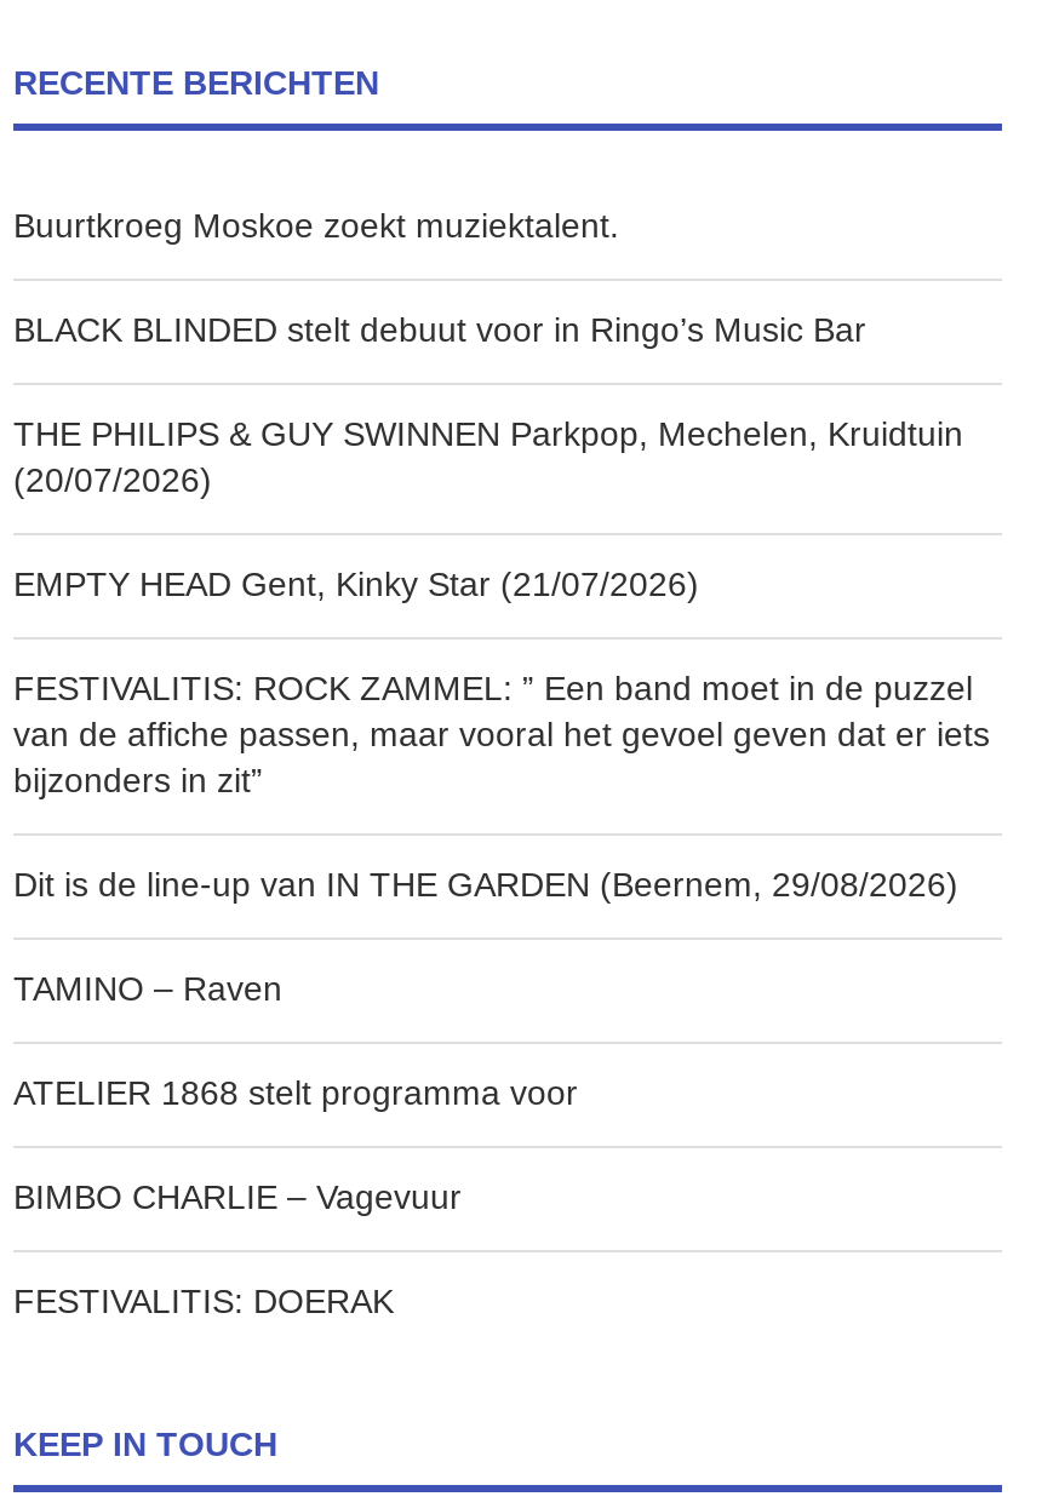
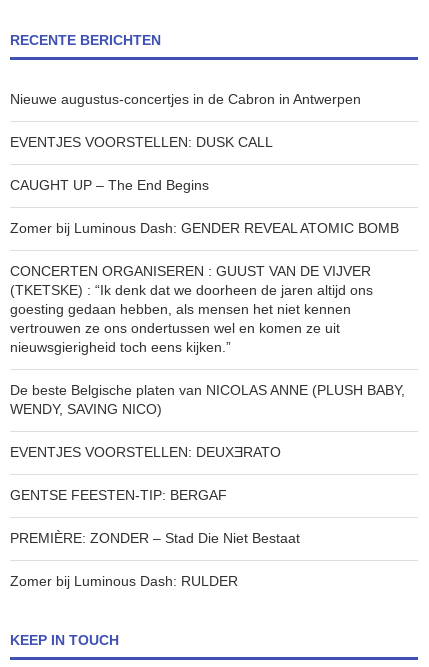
[13,207,619,246] Buurtkroeg Moskoe zoekt muziektalent. -> [10,91,361,107] Nieuwe augustus-concertjes in de Cabron in Antwerpen
[13,311,866,350] BLACK BLINDED stelt debuut voor in Ringo’s Music Bar -> [10,134,273,150] EVENTJES VOORSTELLEN: DUSK CALL
[13,415,963,500] THE PHILIPS & GUY SWINNEN Parkpop, Mechelen, Kruidtuin | (20/07/2026) -> [10,177,209,193] CAUGHT UP – The End Begins
[13,565,699,604] EMPTY HEAD Gent, Kinky Star (21/07/2026) -> [10,220,399,236] Zomer bij Luminous Dash: GENDER REVEAL ATOMIC BOMB
[13,670,990,800] FESTIVALITIS: ROCK ZAMMEL: ” Een band moet in de puzzel | van de affiche passen, maar vooral het gevoel geven dat er iets | bijzonders in zit” -> [10,263,373,355] CONCERTEN ORGANISEREN : GUUST VAN DE VIJVER | (TKETSKE) : “Ik denk dat we doorheen de jaren altijd ons | goesting gedaan hebben, als mensen het niet kennen | vertrouwen ze ons ondertussen wel en komen ze uit | nieuwsgierigheid toch eens kijken.”
[13,866,958,905] Dit is de line-up van IN THE GARDEN (Beernem, 29/08/2026) -> [10,382,405,417] De beste Belgische platen van NICOLAS ANNE (PLUSH BABY, | WENDY, SAVING NICO)
[13,970,282,1009] TAMINO – Raven -> [10,444,281,460] EVENTJES VOORSTELLEN: DEUXƎRATO
[13,1074,578,1113] ATELIER 1868 stelt programma voor -> [10,487,227,503] GENTSE FEESTEN-TIP: BERGAF
[13,1178,462,1217] BIMBO CHARLIE – Vagevuur -> [10,530,300,546] PREMIÈRE: ZONDER – Stad Die Niet Bestaat
[13,1282,394,1321] FESTIVALITIS: DOERAK -> [10,573,238,589] Zomer bij Luminous Dash: RULDER

